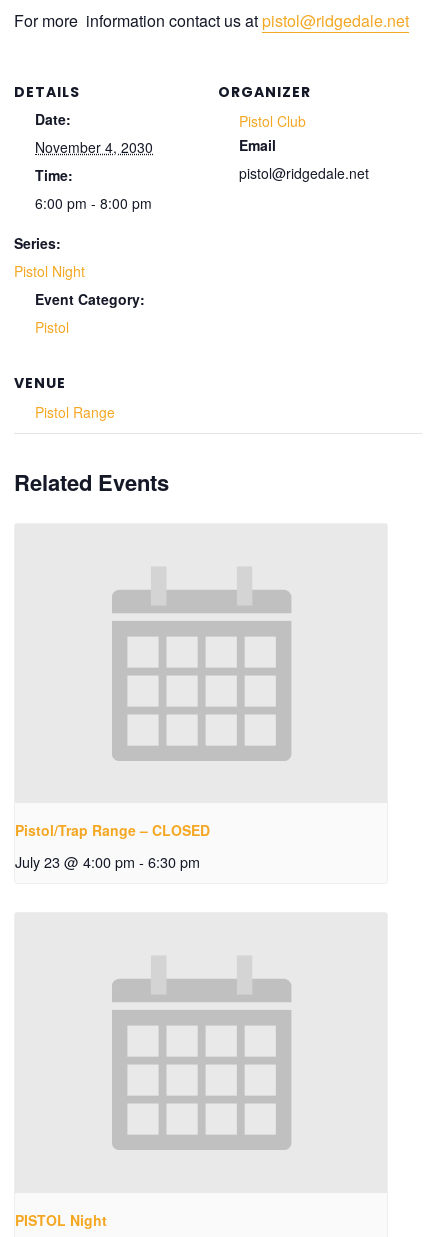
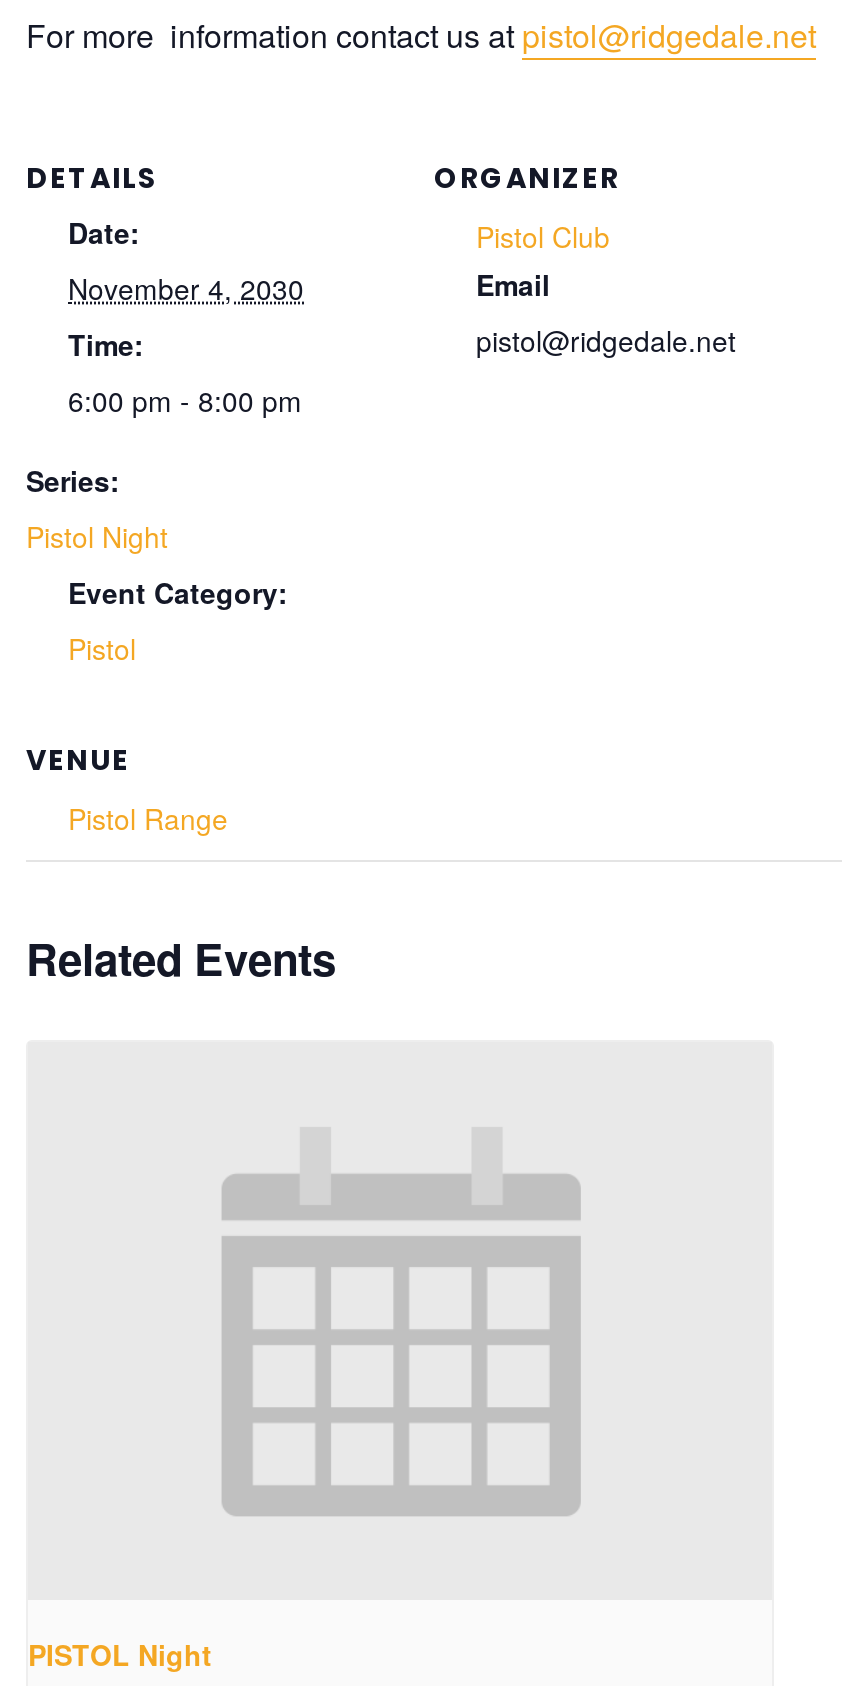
[15,820,210,872] Pistol/Trap Range – CLOSED | July 23 @ 4:00 pm - 6:30 pm -> none

